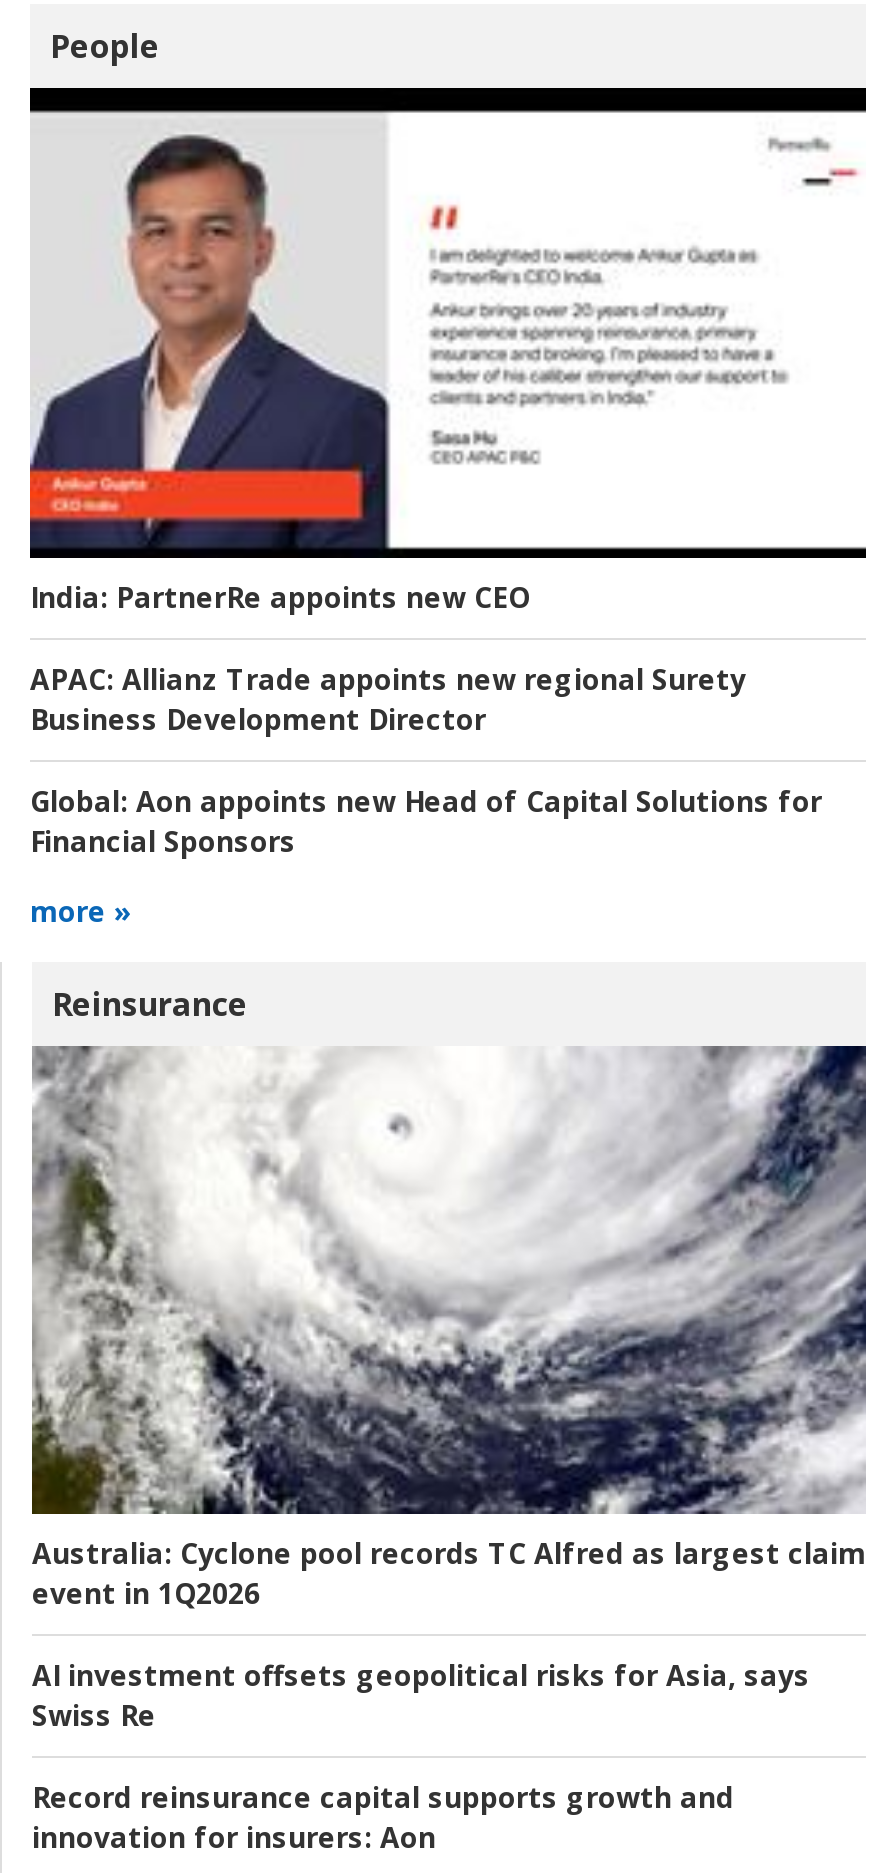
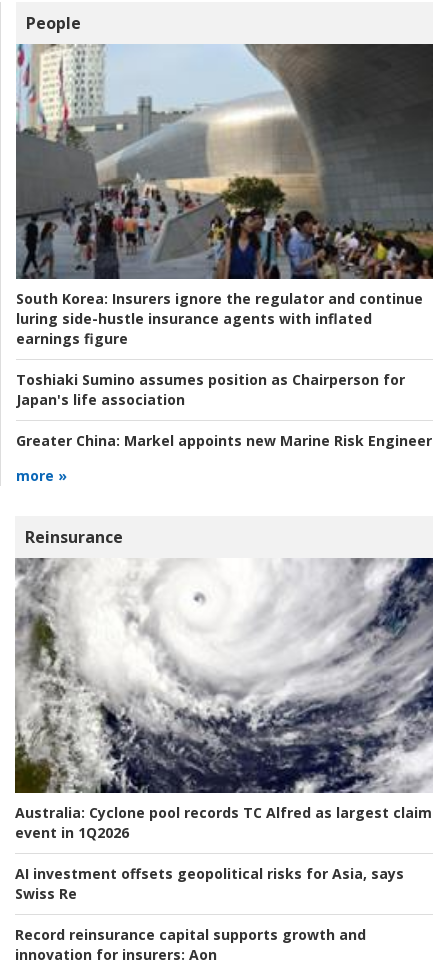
[28,85,866,615] [image] | India: PartnerRe appoints new CEO -> [15,44,434,347] [image] | South Korea: Insurers ignore the regulator and continue | luring side-hustle insurance agents with inflated | earnings figure
[30,659,746,737] APAC: Allianz Trade appoints new regional Surety | Business Development Director -> [16,369,405,408] Toshiaki Sumino assumes position as Chairperson for | Japan's life association
[30,781,822,859] Global: Aon appoints new Head of Capital Solutions for | Financial Sponsors -> [16,430,432,449] Greater China: Markel appoints new Marine Risk Engineer

